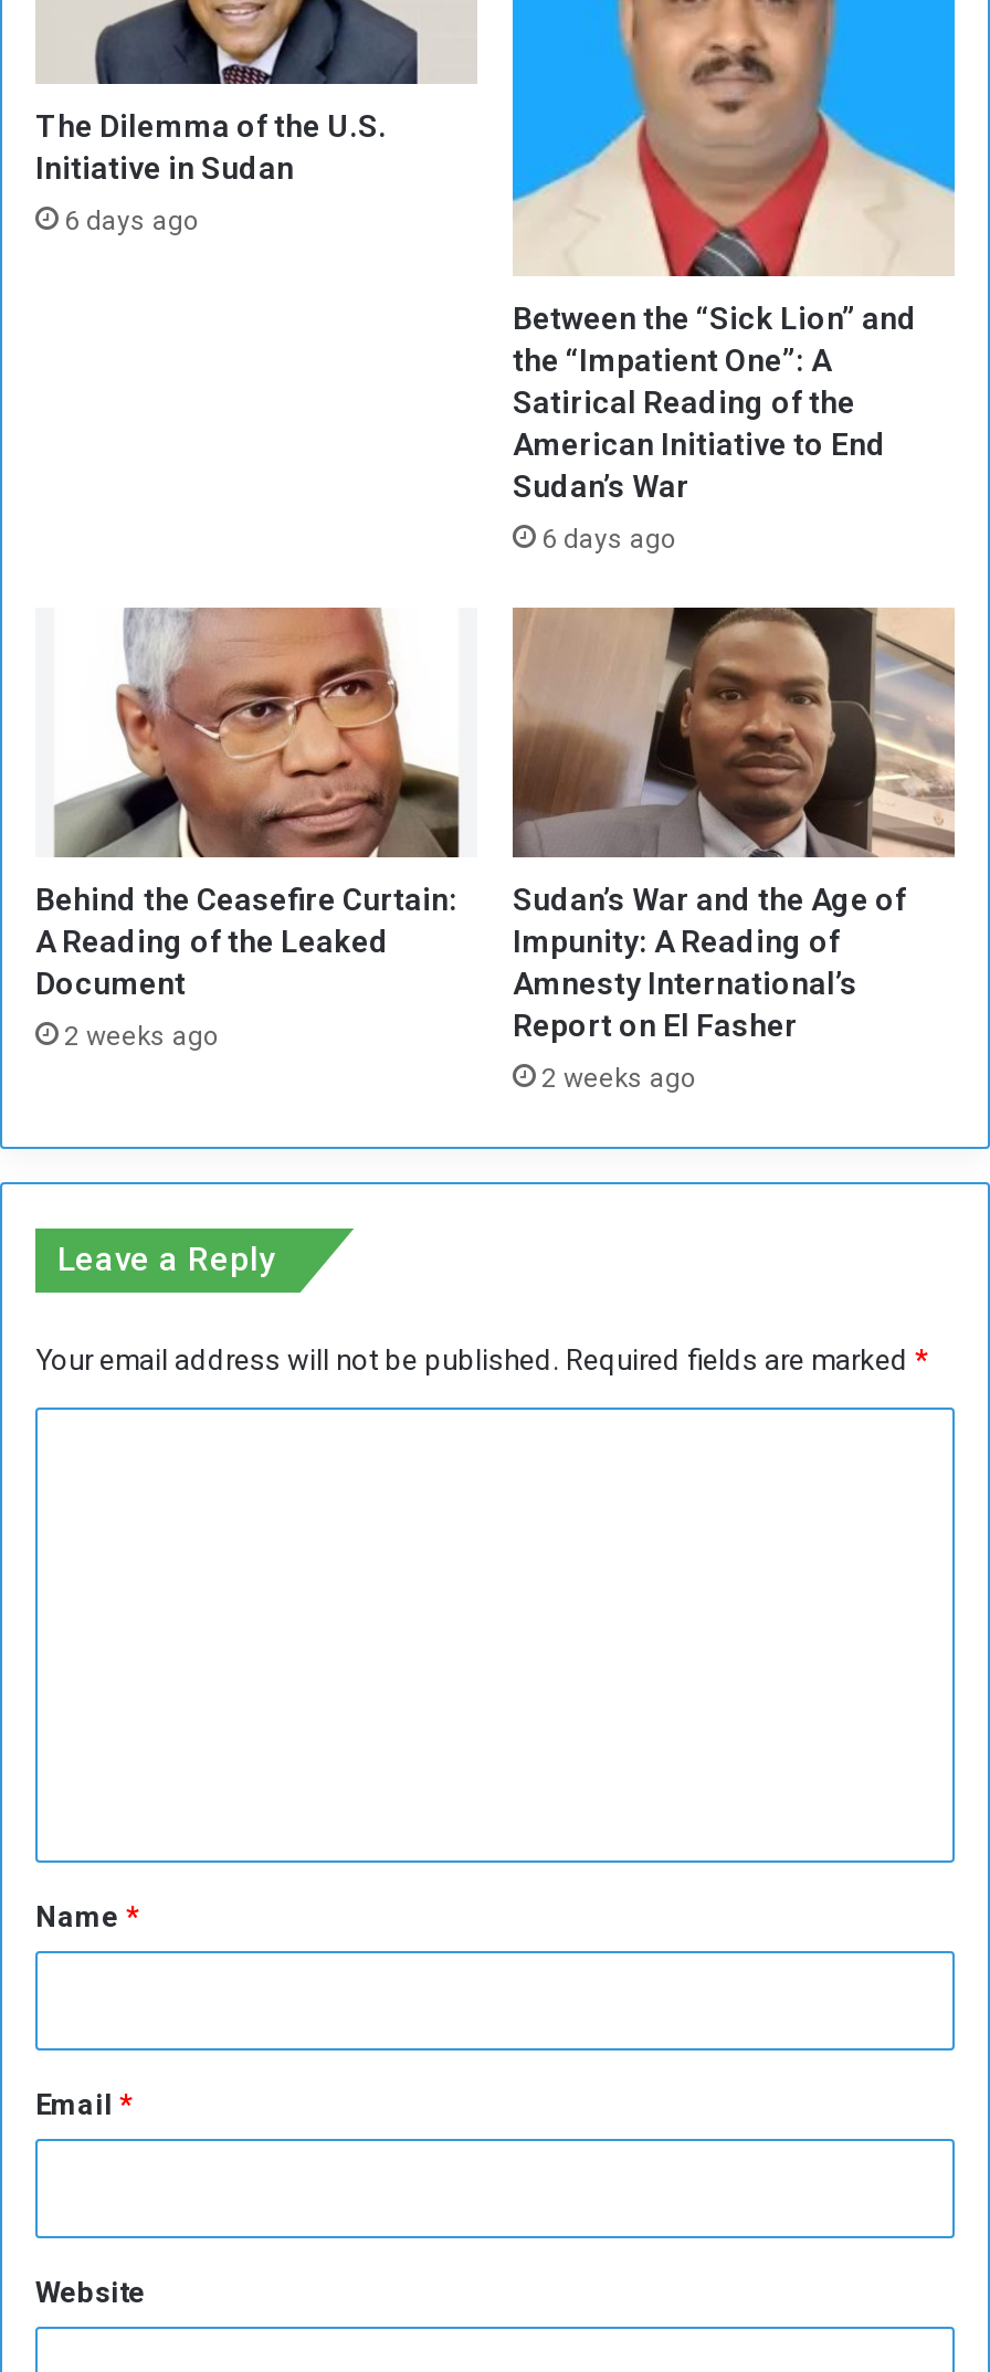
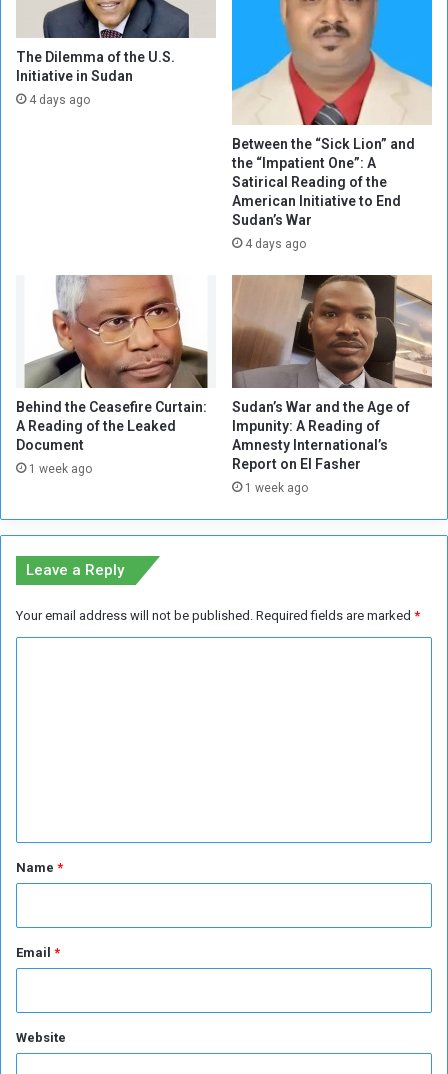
[64,204,199,235] 6 days ago -> [29,92,90,106] 4 days ago
[541,523,676,554] 6 days ago -> [245,237,306,251] 4 days ago
[35,1020,219,1062] s 2 weeks ago -> [16,461,92,481] s 1 week ago
[541,1062,696,1093] 2 weeks ago -> [245,480,308,494] 1 week ago

